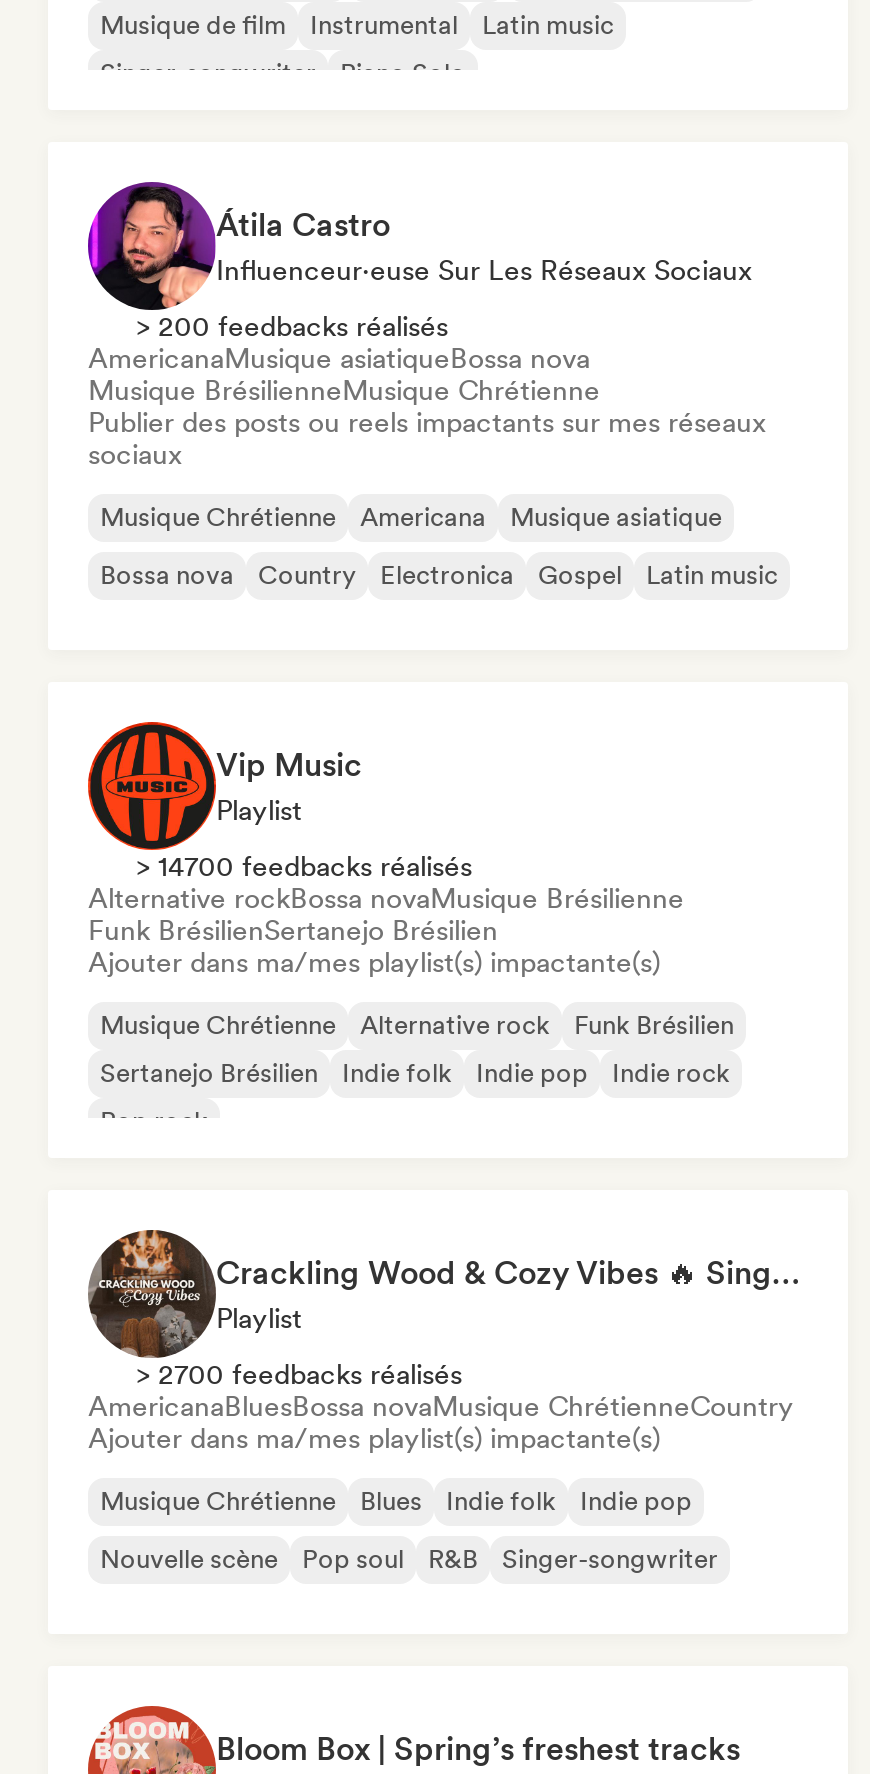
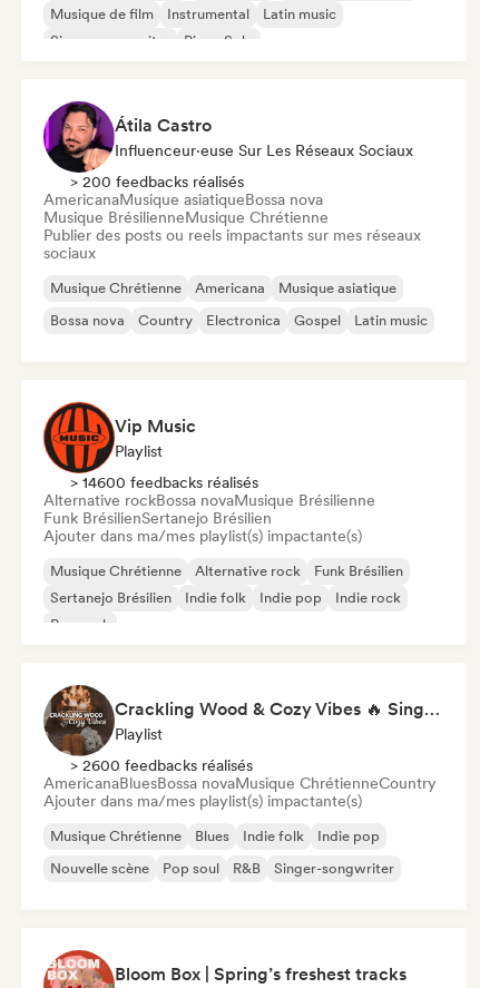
[136,850,472,882] > 14700 feedbacks réalisés -> [70,473,258,491] > 14600 feedbacks réalisés
[136,1358,462,1390] > 2700 feedbacks réalisés -> [70,756,253,774] > 2600 feedbacks réalisés

